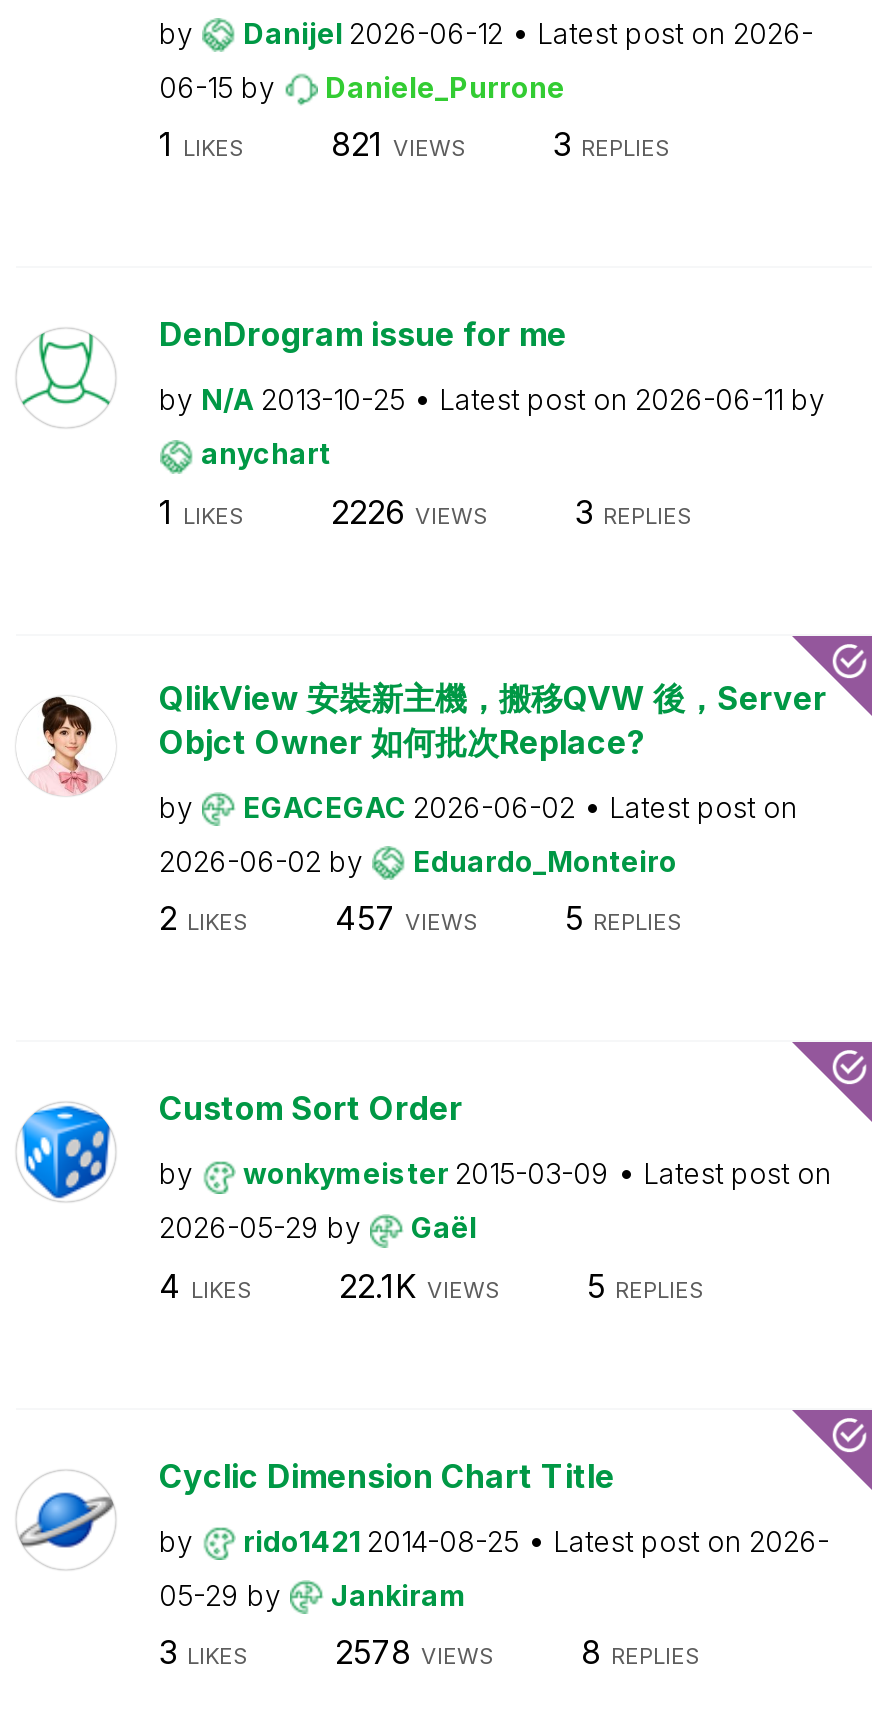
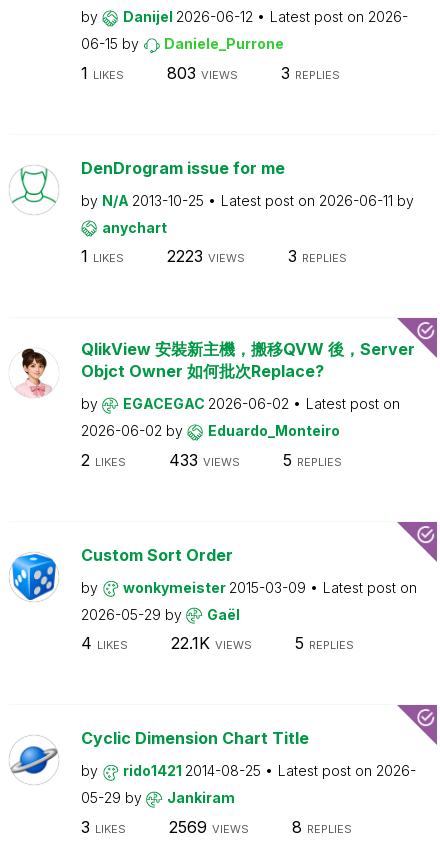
[159,124,671,164] 1 LIKES 821 VIEWS 3 REPLIES -> [80,62,339,82] 1 LIKES 803 VIEWS 3 REPLIES
[159,491,693,531] 1 LIKES 2226 VIEWS 3 REPLIES -> [80,246,346,266] 1 LIKES 2223 VIEWS 3 REPLIES
[159,898,683,938] 2 LIKES 457 VIEWS 5 REPLIES -> [80,449,341,469] 2 LIKES 433 VIEWS 5 REPLIES
[159,1632,701,1672] 3 LIKES 2578 VIEWS 8 REPLIES -> [80,816,351,836] 3 LIKES 2569 VIEWS 8 REPLIES

